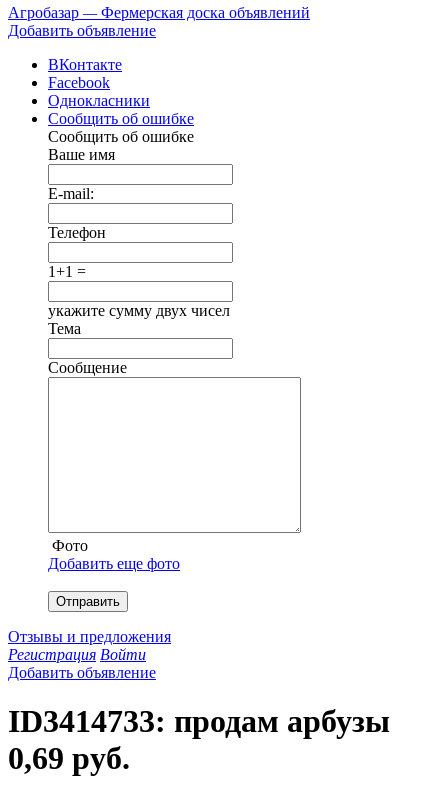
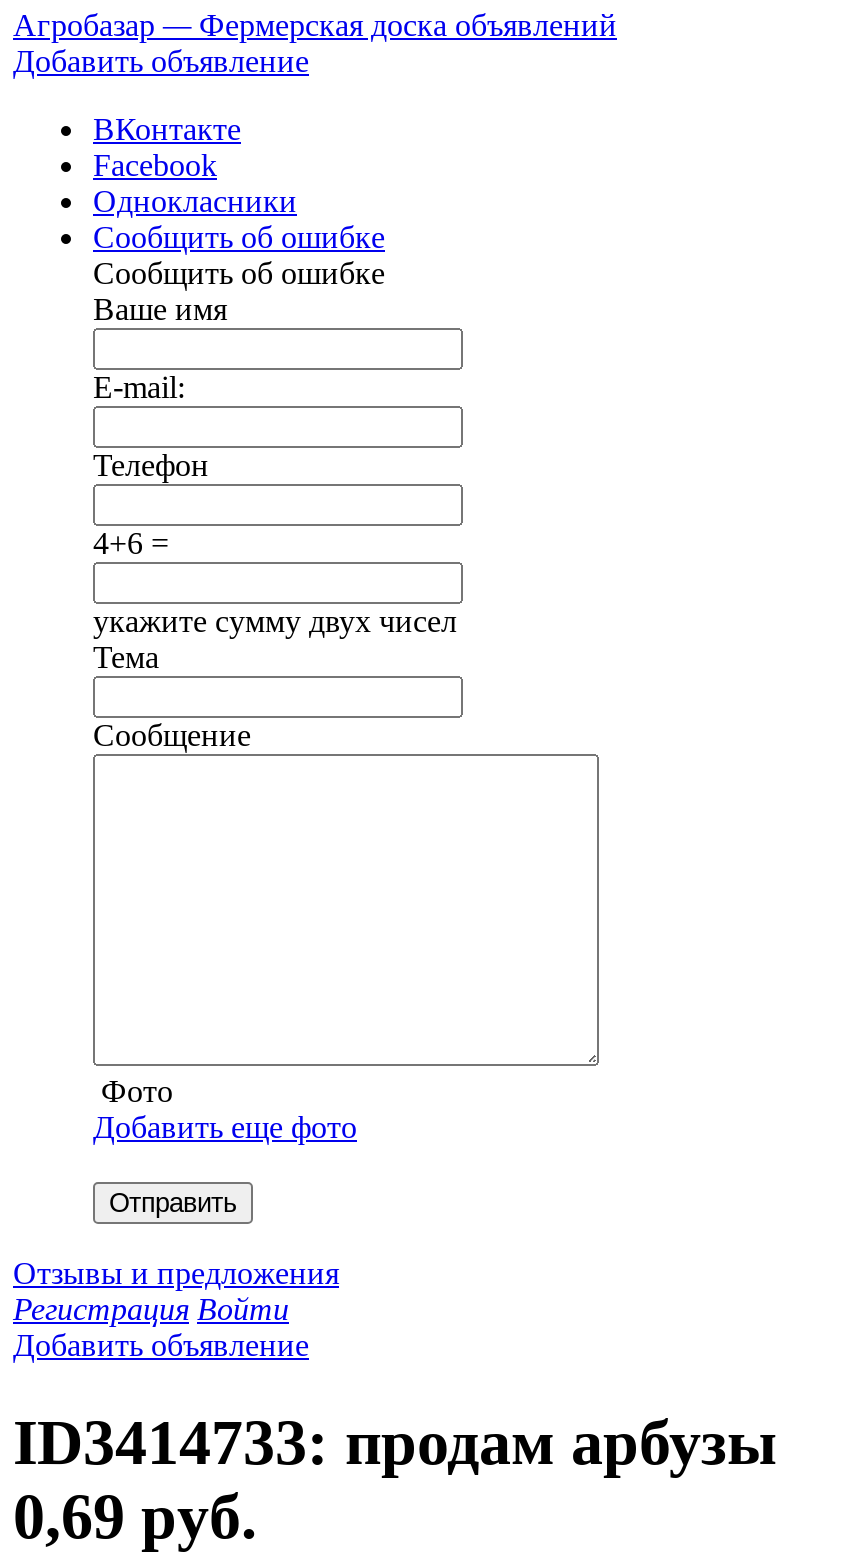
[48,263,86,280] 1+1 = -> [93,526,169,560] 4+6 =

